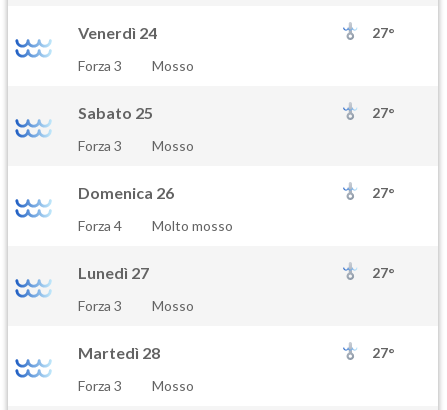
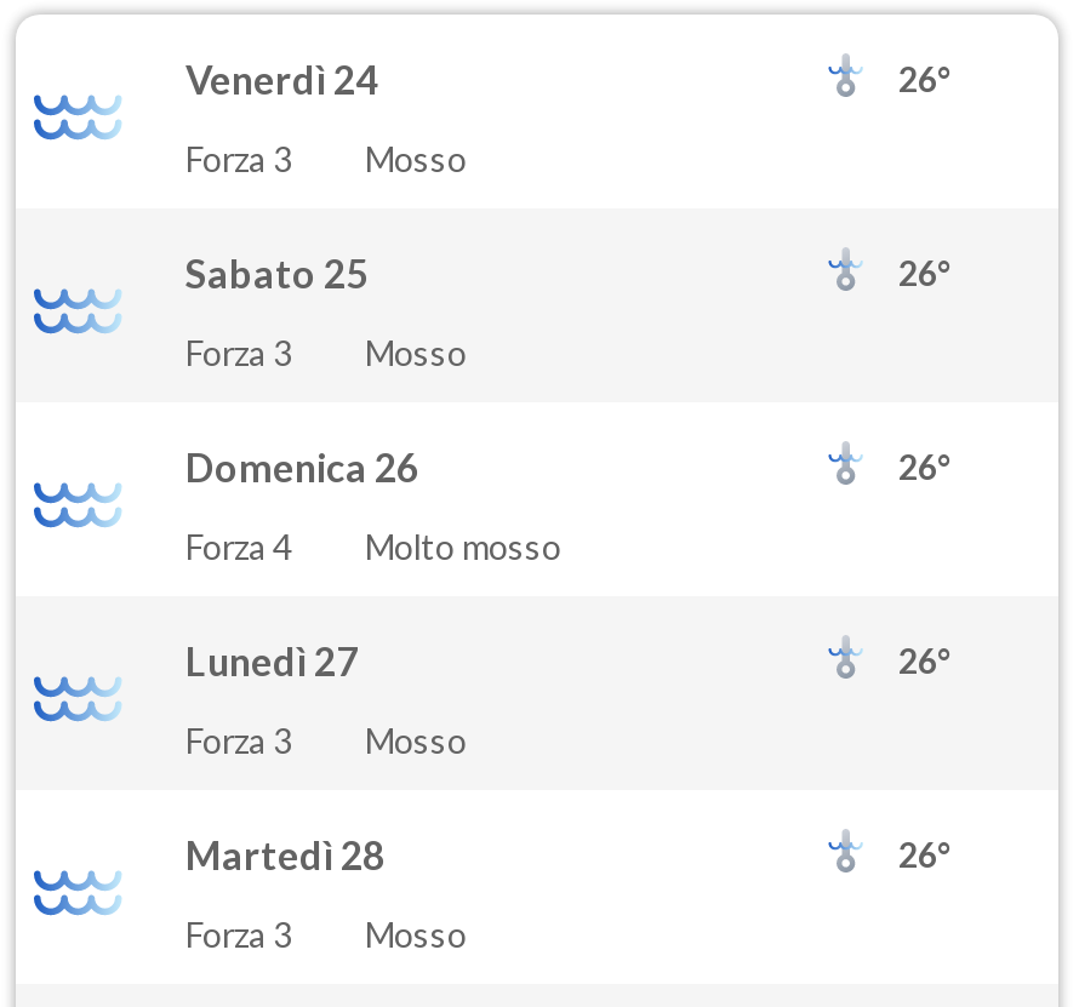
[372,24,395,41] 27° -> [898,59,954,100] 26°
[372,104,395,121] 27° -> [898,253,954,294] 26°
[372,184,395,201] 27° -> [898,446,954,488] 26°
[372,264,395,281] 27° -> [898,640,954,682] 26°
[372,344,395,361] 27° -> [898,834,954,875] 26°

